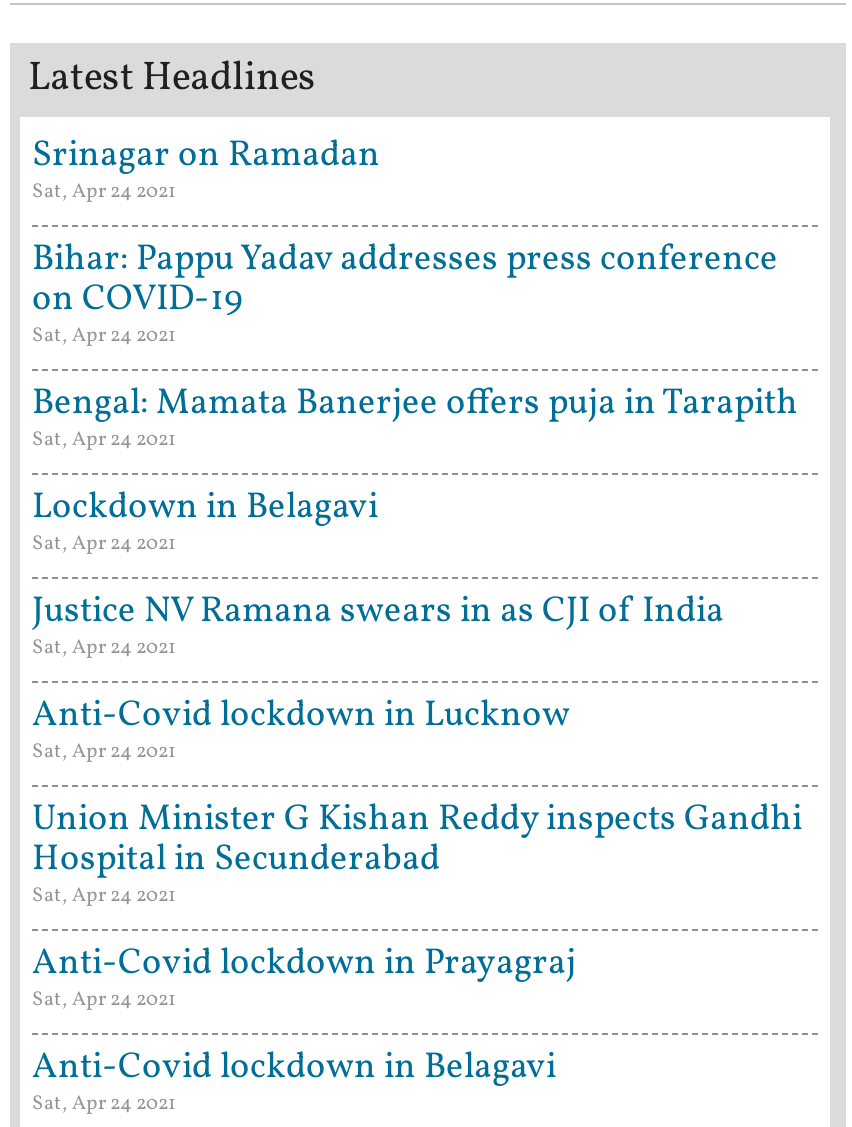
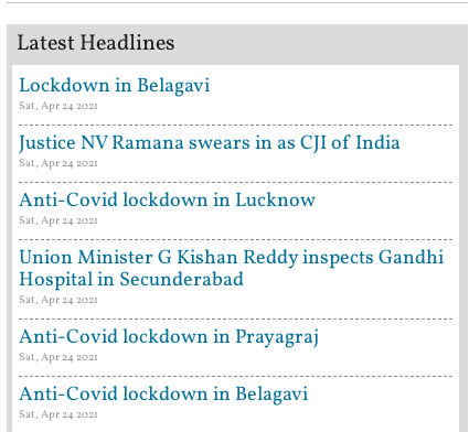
[32,131,798,453] Srinagar on Ramadan | Sat, Apr 24 2021 | Bihar: Pappu Yadav addresses press conference | on COVID-19 | Sat, Apr 24 2021 | Bengal: Mamata Banerjee offers puja in Tarapith | Sat, Apr 24 2021 -> none

